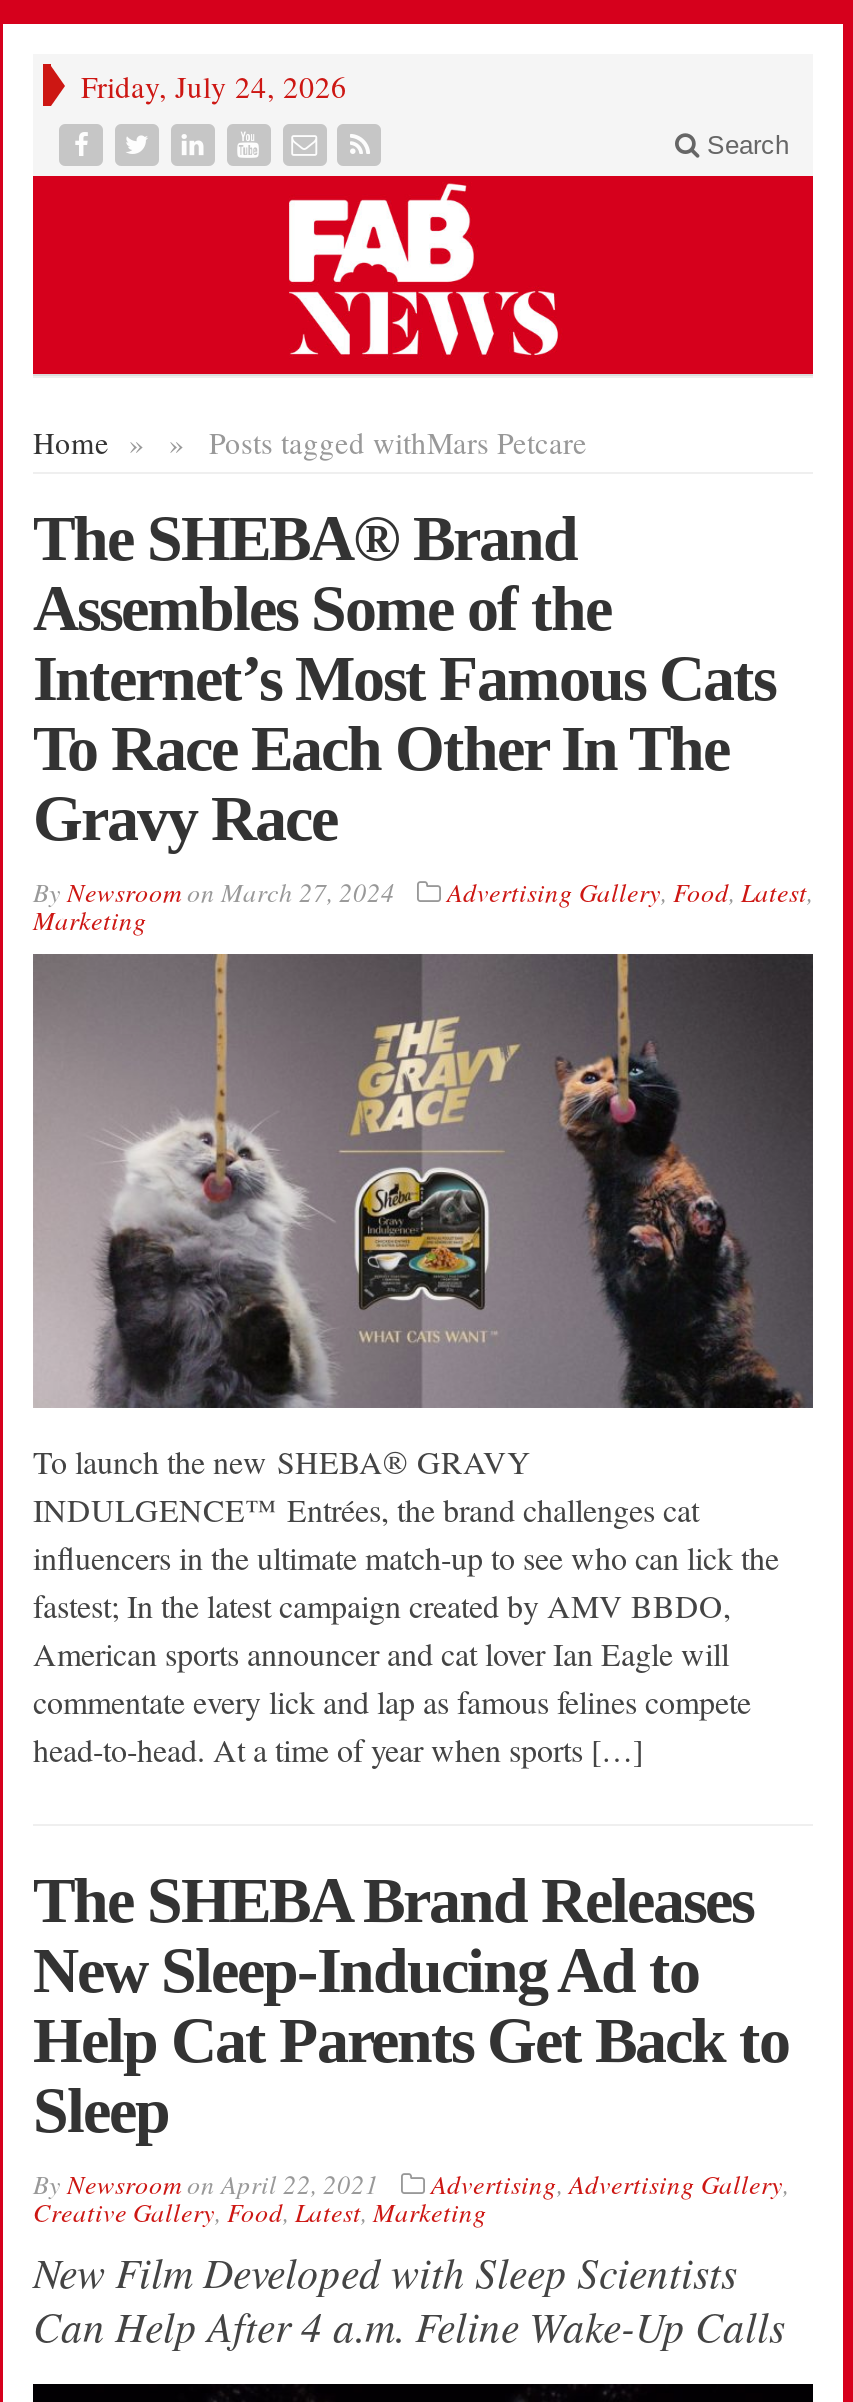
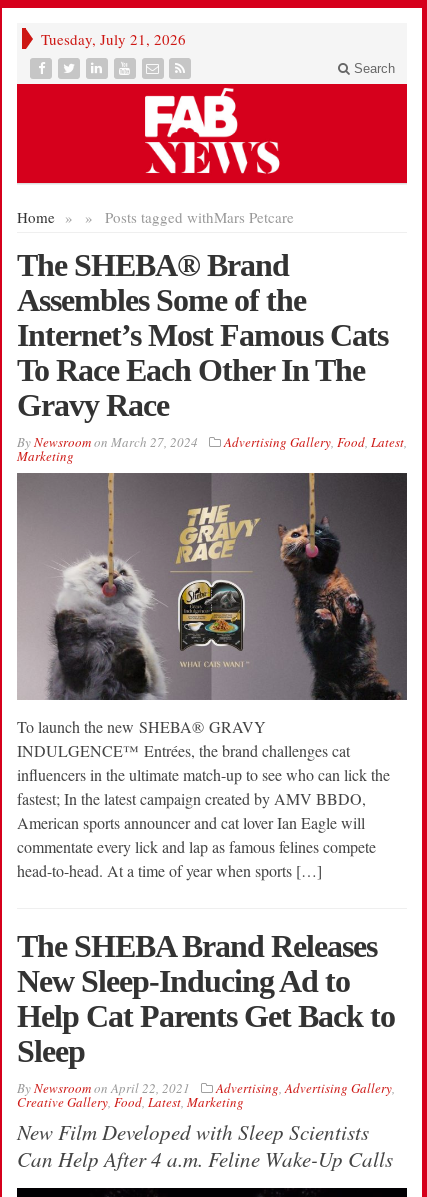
[81,66,347,106] Friday, July 24, 2026 -> [41,29,186,49] Tuesday, July 21, 2026

